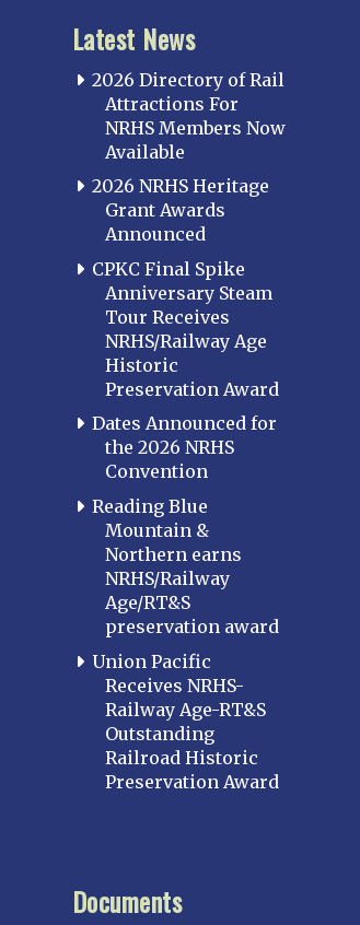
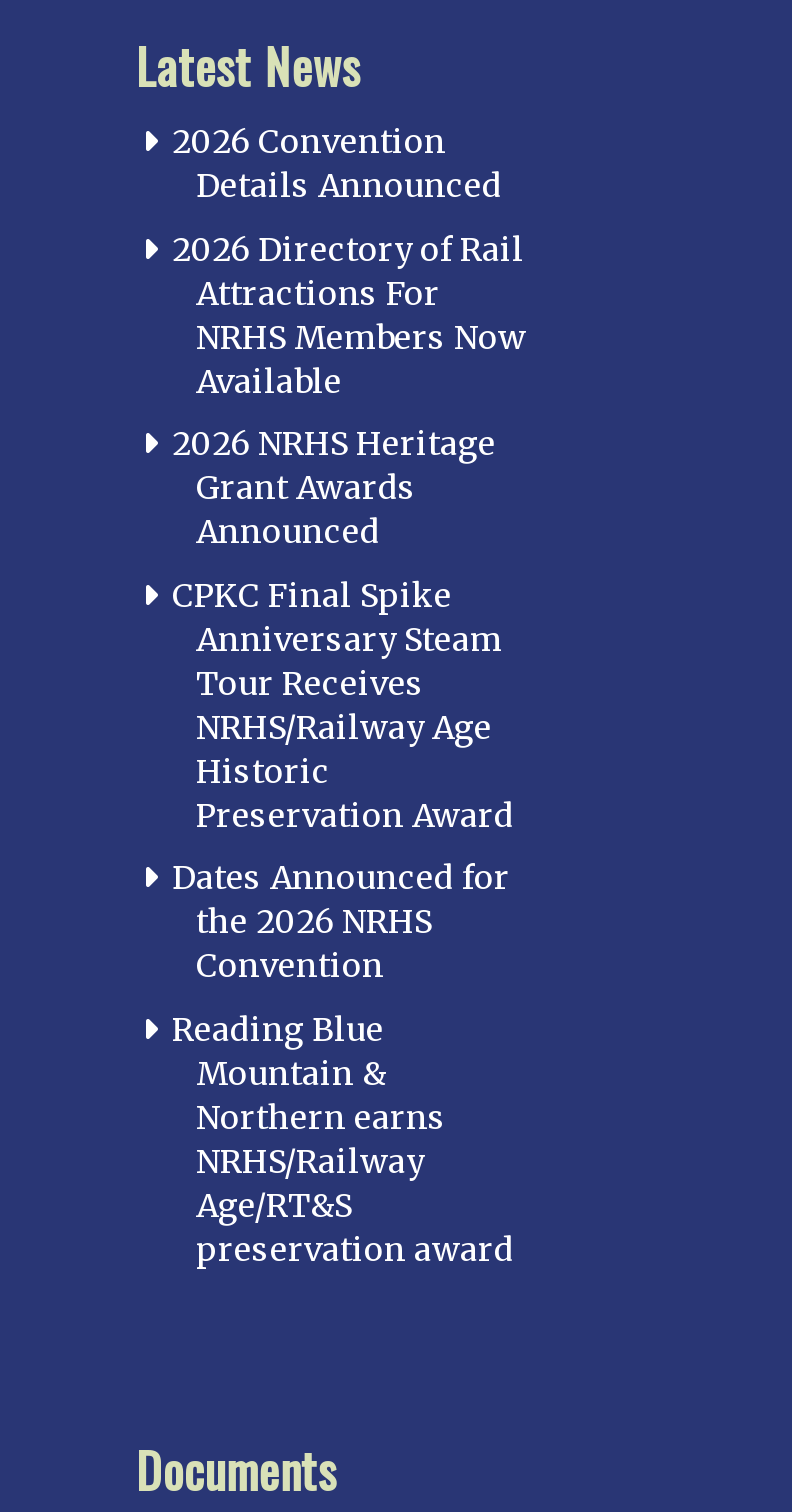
none -> [172,121,502,205] 2026 Convention | Details Announced
moved [92,69,286,637] -> [172,229,526,1269]: 2026 Directory of Rail | Attractions For | NRHS Members Now | ... | Age/RT&S | preservation award
[92,650,279,792] Union Pacific | Receives NRHS- | Railway Age-RT&S | Outstanding | Railroad Historic | Preservation Award -> none

